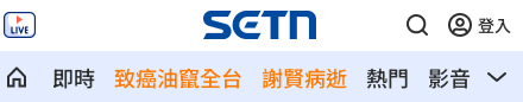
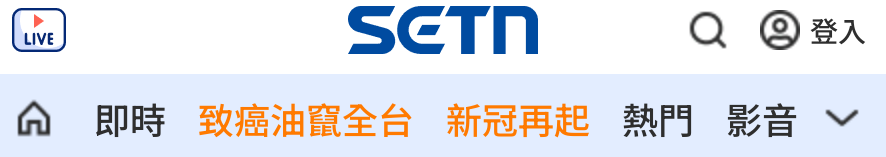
[261,61,347,92] 謝賢病逝 -> [446,91,590,143] 新冠再起

